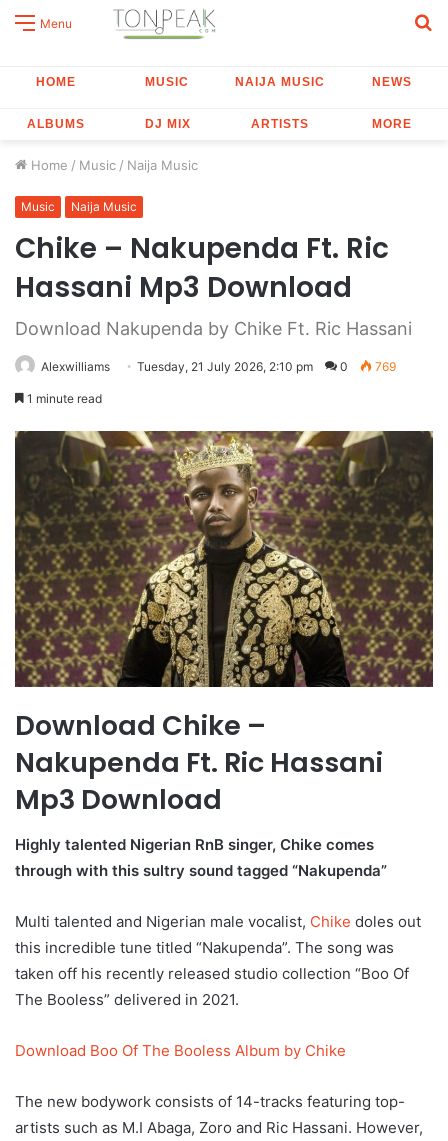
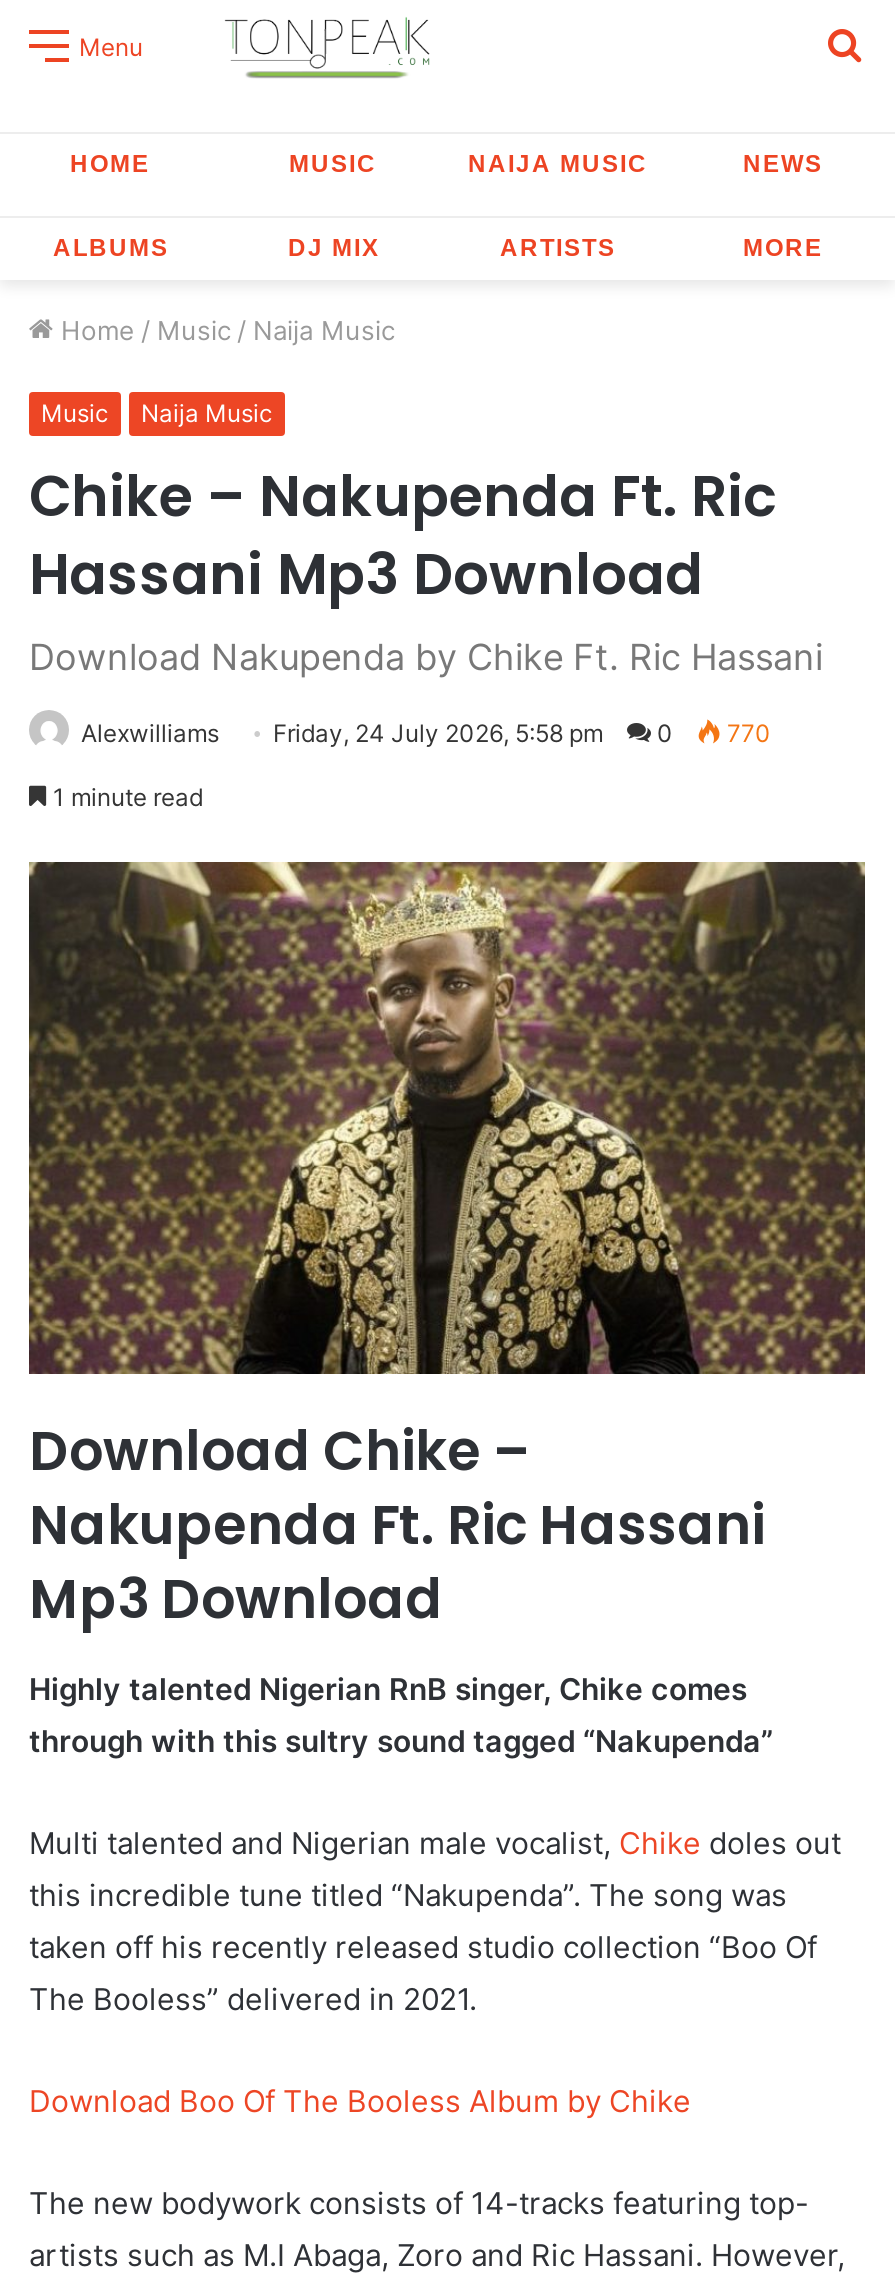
[137,359,313,374] Tuesday, 21 July 2026, 2:10 pm -> [273,718,603,748] Friday, 24 July 2026, 5:58 pm
[372,359,396,374] 769 -> [721,718,771,748] 770

